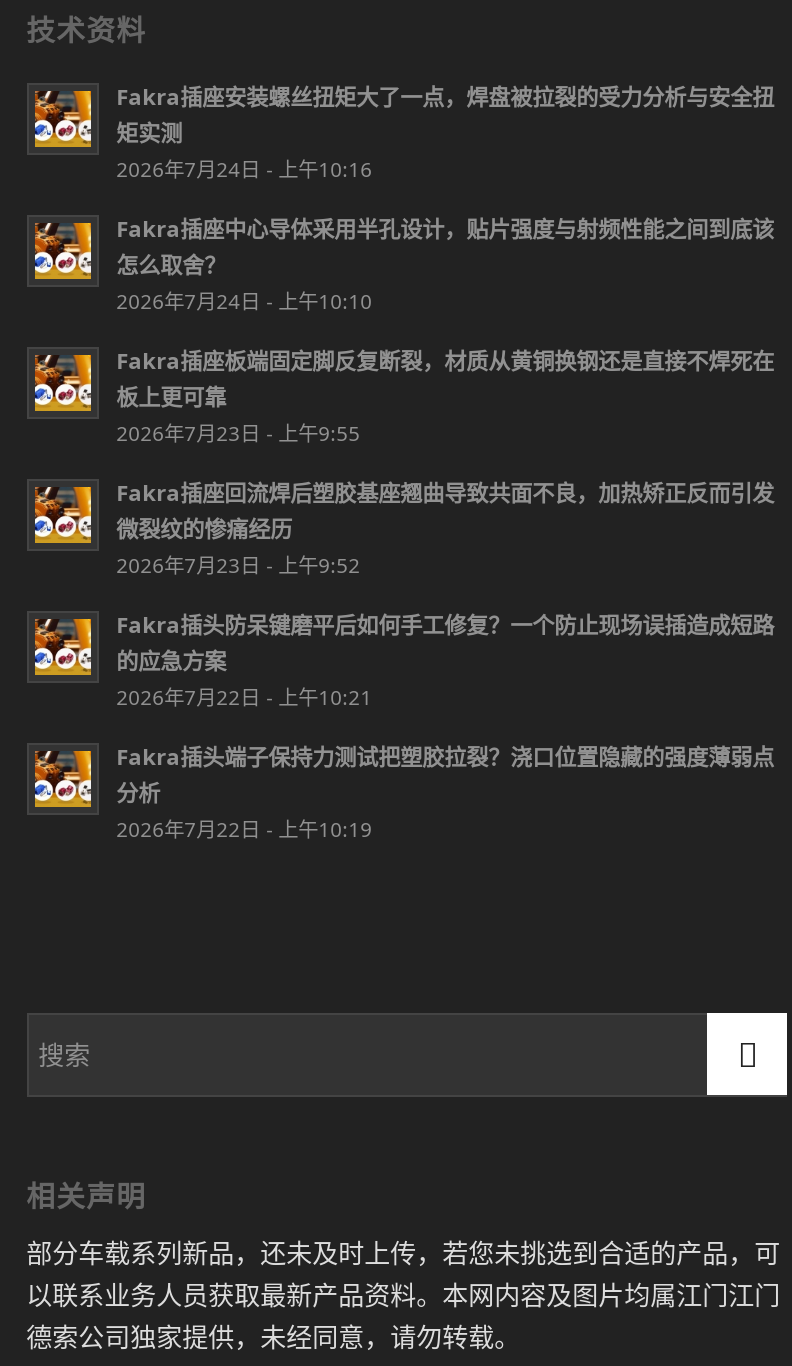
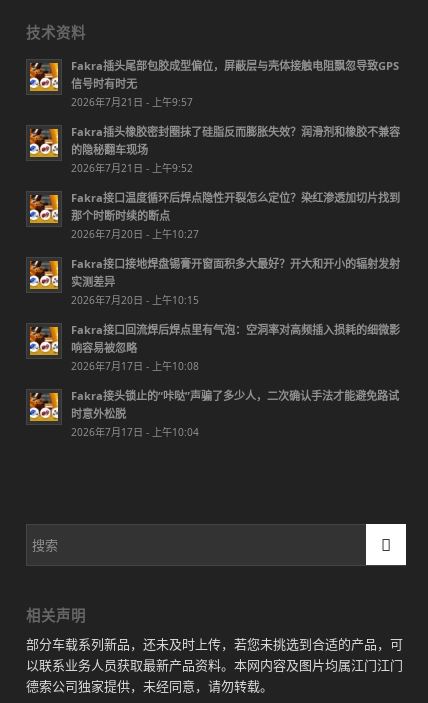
[116,82,774,184] Fakra插座安装螺丝扭矩大了一点，焊盘被拉裂的受力分析与安全扭 | 矩实测 | 2026年7月24日 - 上午10:16 -> [71,58,399,109] Fakra插头尾部包胶成型偏位，屏蔽层与壳体接触电阻飘忽导致GPS | 信号时有时无 | 2026年7月21日 - 上午9:57
[116,214,774,316] Fakra插座中心导体采用半孔设计，贴片强度与射频性能之间到底该 | 怎么取舍？ | 2026年7月24日 - 上午10:10 -> [71,124,400,175] Fakra插头橡胶密封圈抹了硅脂反而膨胀失效？润滑剂和橡胶不兼容 | 的隐秘翻车现场 | 2026年7月21日 - 上午9:52
[116,346,774,448] Fakra插座板端固定脚反复断裂，材质从黄铜换钢还是直接不焊死在 | 板上更可靠 | 2026年7月23日 - 上午9:55 -> [71,190,400,241] Fakra接口温度循环后焊点隐性开裂怎么定位？染红渗透加切片找到 | 那个时断时续的断点 | 2026年7月20日 - 上午10:27
[116,478,774,580] Fakra插座回流焊后塑胶基座翘曲导致共面不良，加热矫正反而引发 | 微裂纹的惨痛经历 | 2026年7月23日 - 上午9:52 -> [71,256,400,307] Fakra接口接地焊盘锡膏开窗面积多大最好？开大和开小的辐射发射 | 实测差异 | 2026年7月20日 - 上午10:15
[116,610,774,712] Fakra插头防呆键磨平后如何手工修复？一个防止现场误插造成短路 | 的应急方案 | 2026年7月22日 - 上午10:21 -> [71,322,400,373] Fakra接口回流焊后焊点里有气泡：空洞率对高频插入损耗的细微影 | 响容易被忽略 | 2026年7月17日 - 上午10:08
[116,742,774,844] Fakra插头端子保持力测试把塑胶拉裂？浇口位置隐藏的强度薄弱点 | 分析 | 2026年7月22日 - 上午10:19 -> [71,388,399,439] Fakra接头锁止的“咔哒”声骗了多少人，二次确认手法才能避免路试 | 时意外松脱 | 2026年7月17日 - 上午10:04

